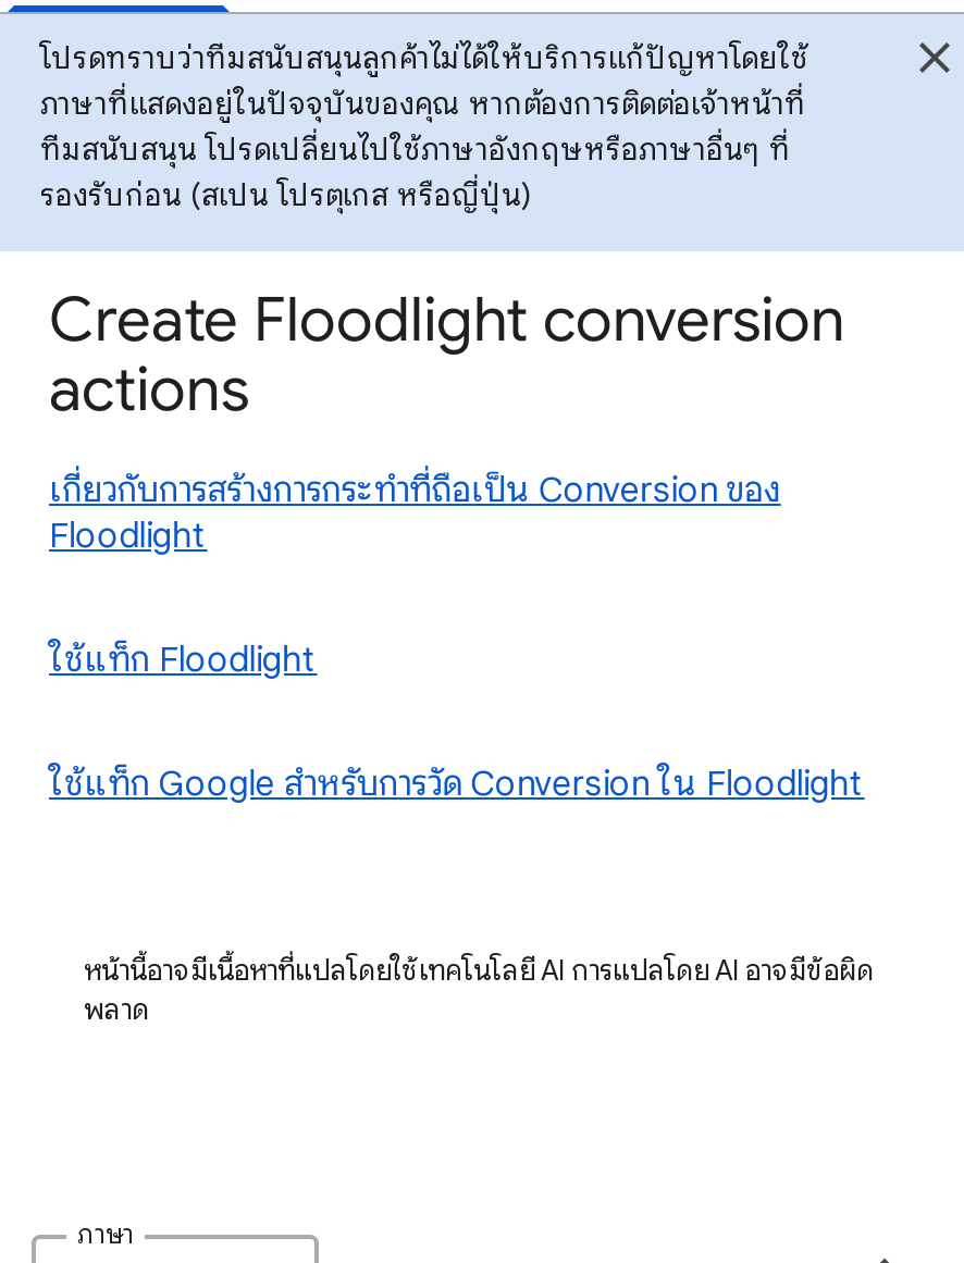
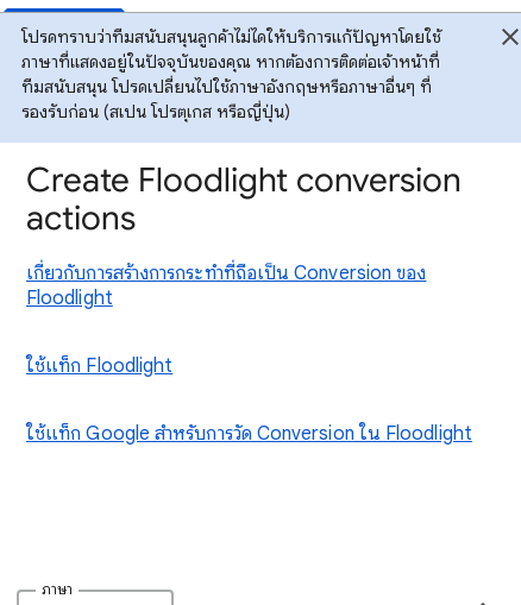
[84,952,874,1028] หน้านี้อาจมีเนื้อหาที่แปลโดยใช้เทคโนโลยี AI การแปลโดย AI อาจมีข้อผิด | พลาด -> none

